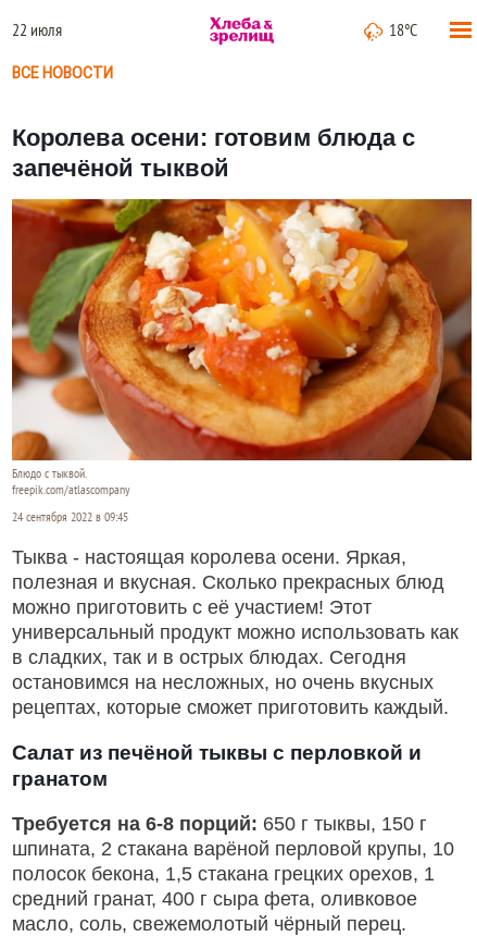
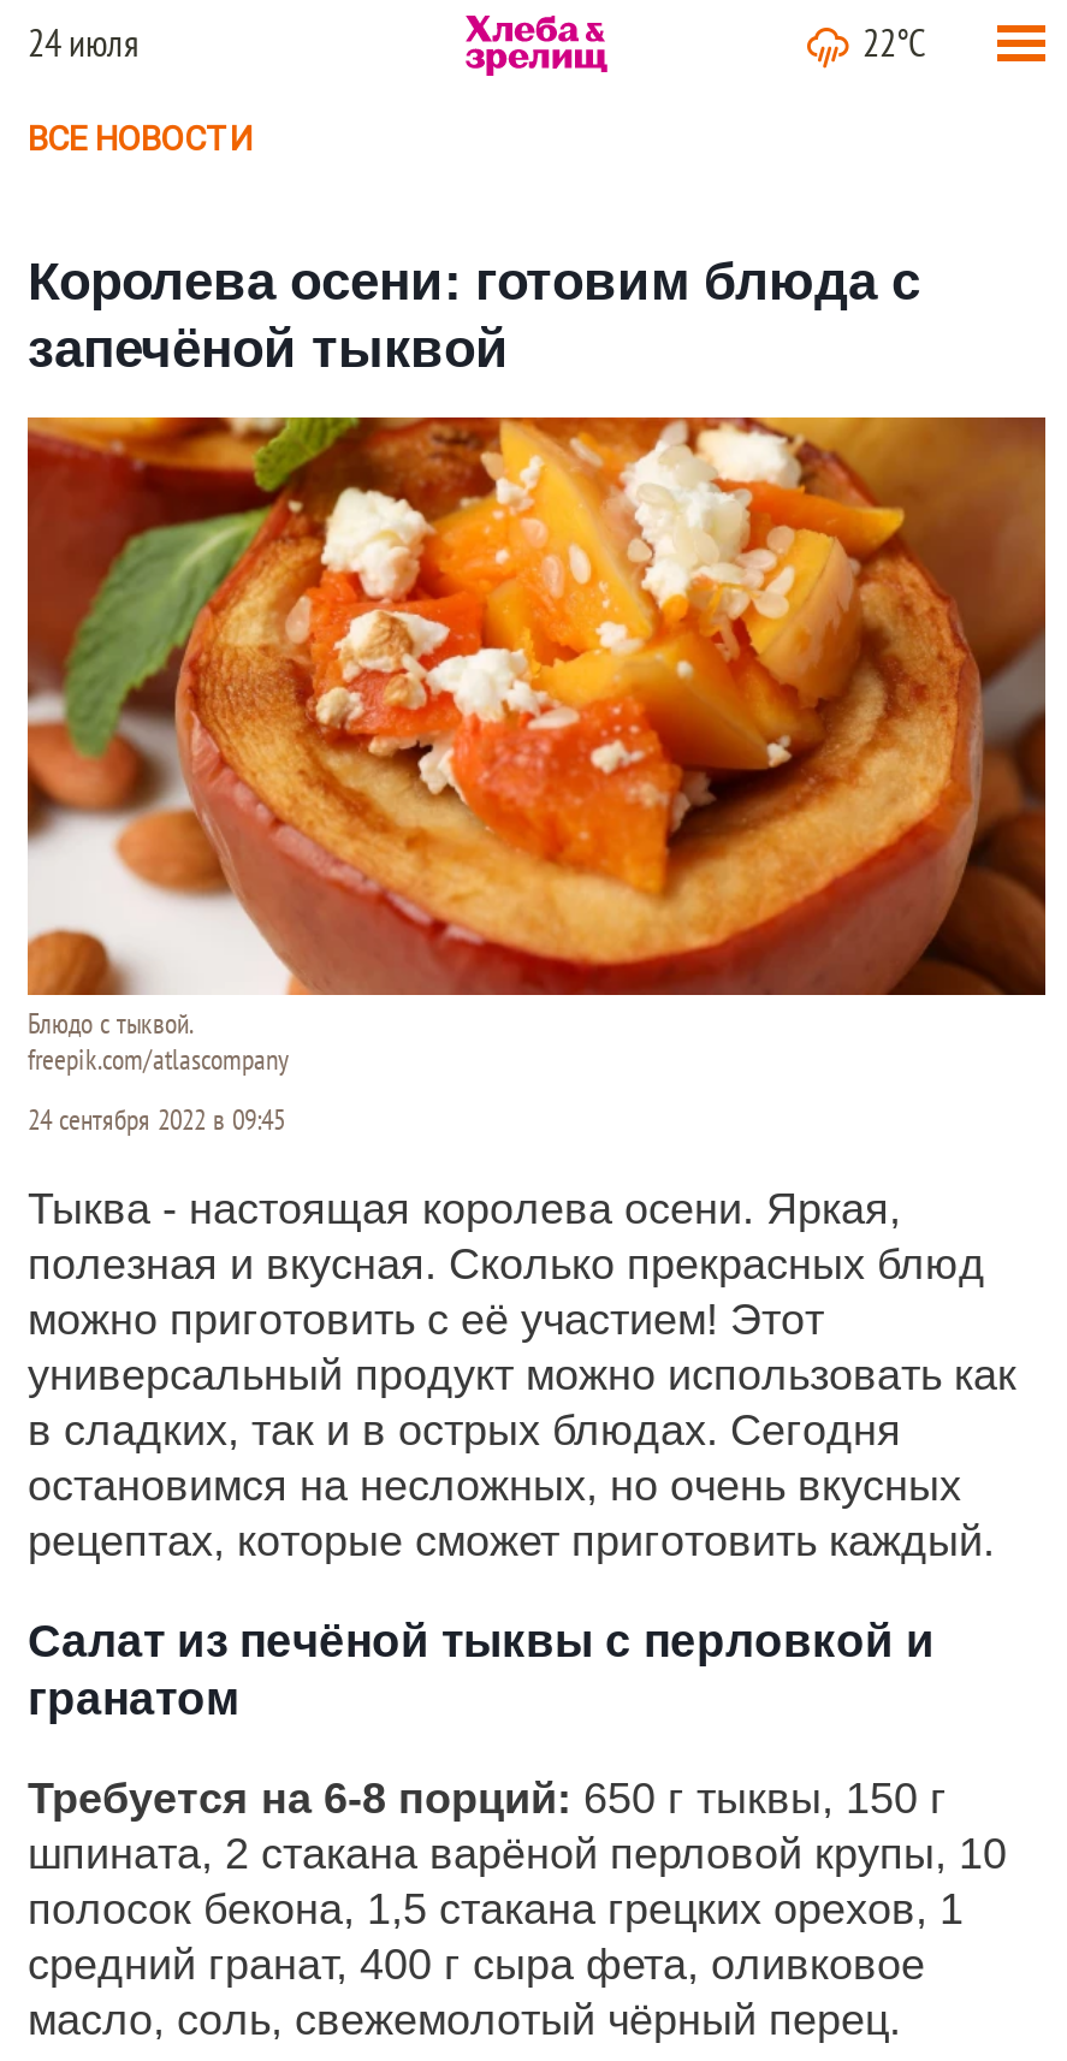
[12,21,417,40] 22 июля | 18°C -> [28,23,925,66] 24 июля | 22°C

